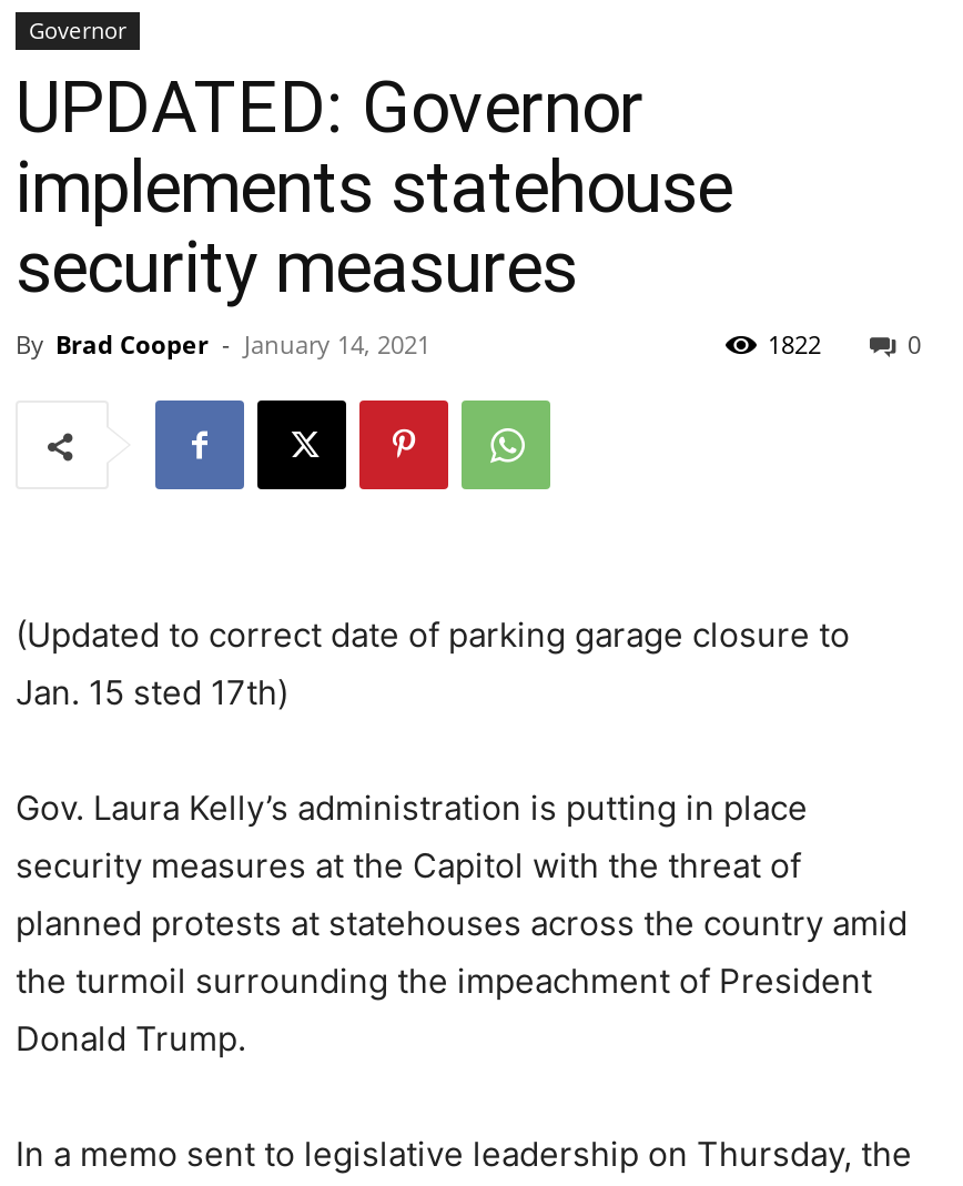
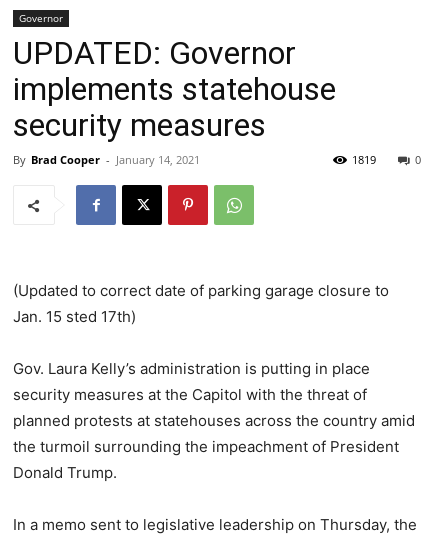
[768,327,821,361] 1822 -> [352,152,376,167] 1819

